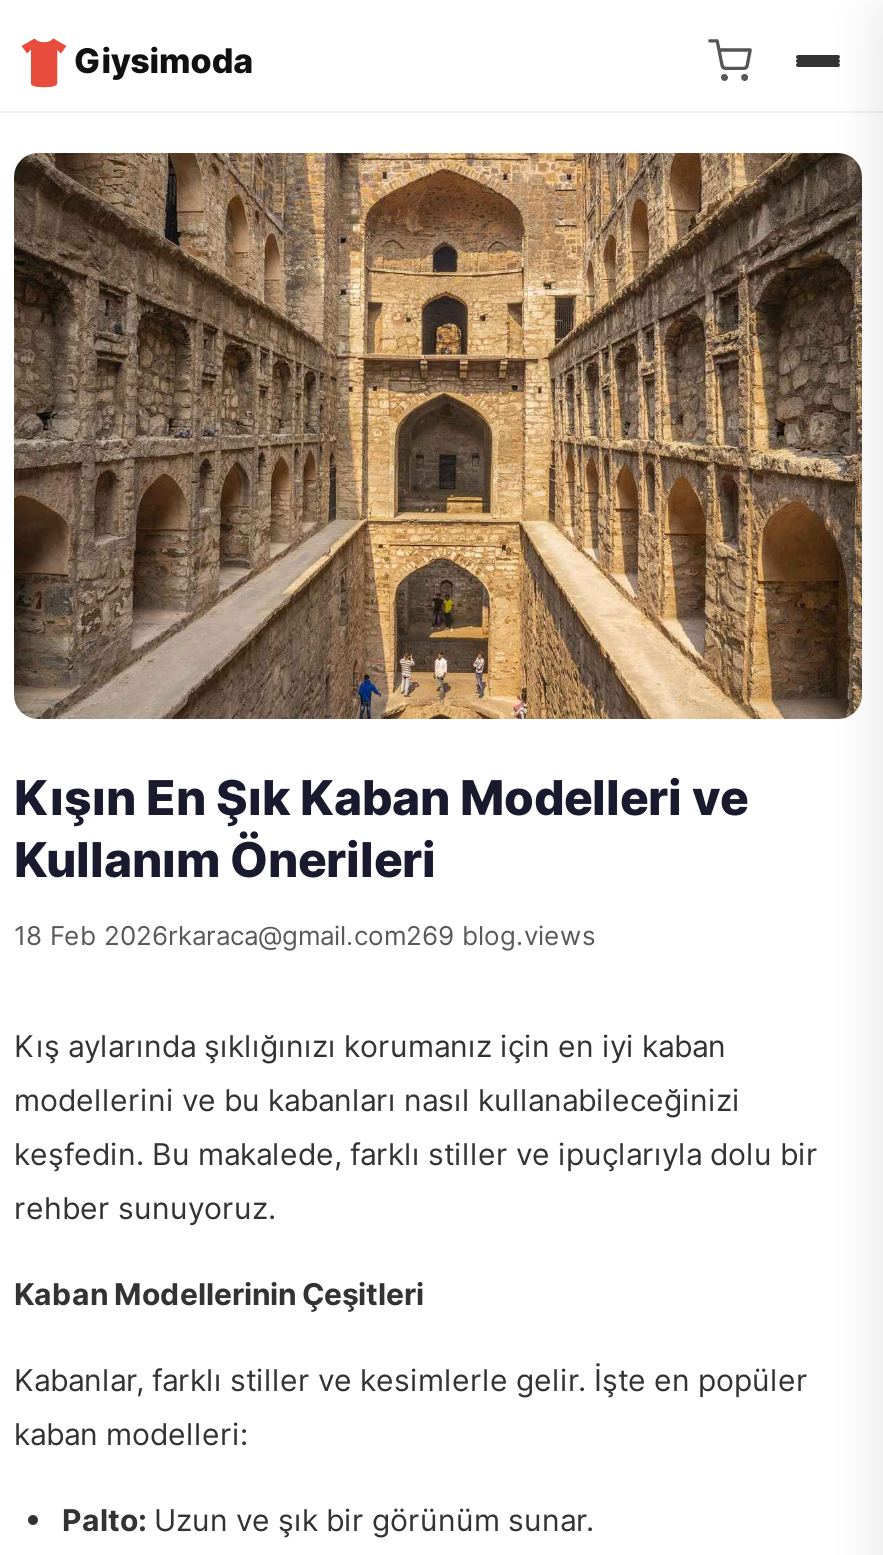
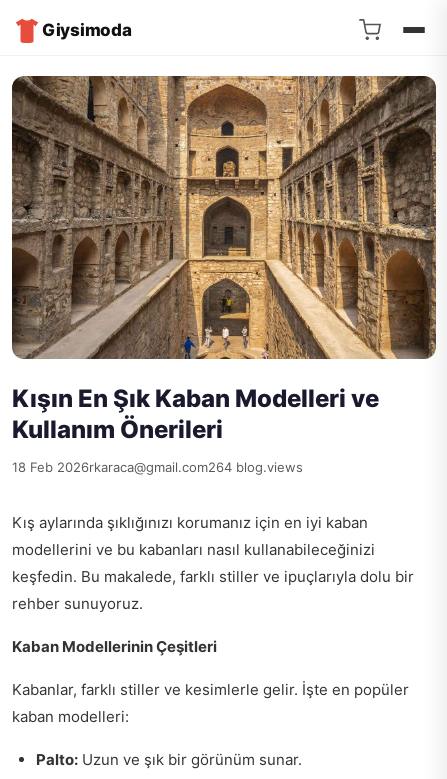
[14,918,596,950] 18 Feb 2026rkaraca@gmail.com269 blog.views -> [12,458,303,474] 18 Feb 2026rkaraca@gmail.com264 blog.views

